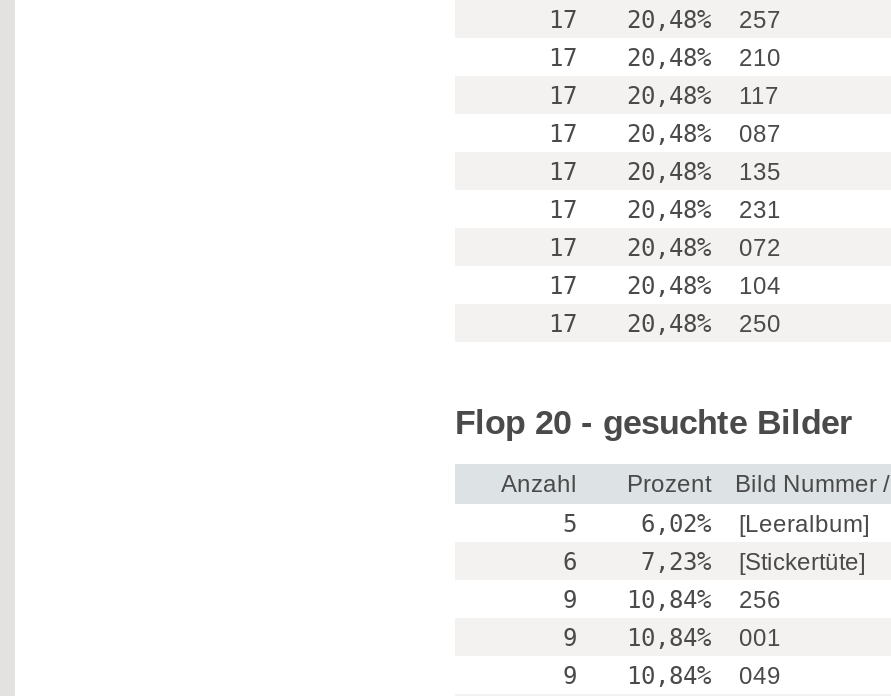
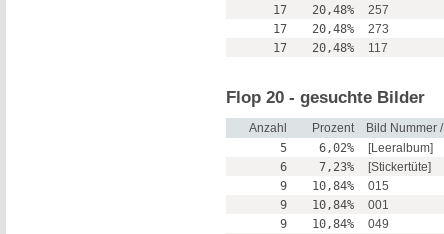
[549,44,781,72] 17 20,48% 210 -> [273,22,389,36] 17 20,48% 273
[549,120,781,338] 17 | 20,48% | 087 | 17 | 20,48% | 135 | 17 | 20,48% | 231 | 17 | 20,48% | 072 | 17 | 20,48% | 104 | 17 | 20,48% | 250 -> none
[563,586,781,614] 9 10,84% 256 -> [280,179,389,193] 9 10,84% 015

